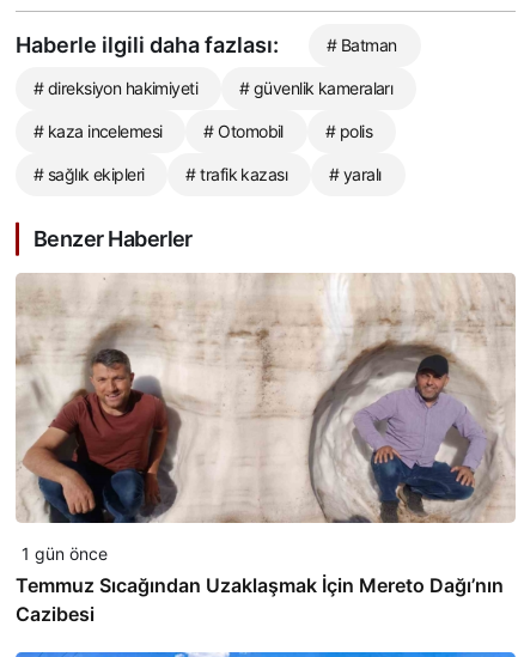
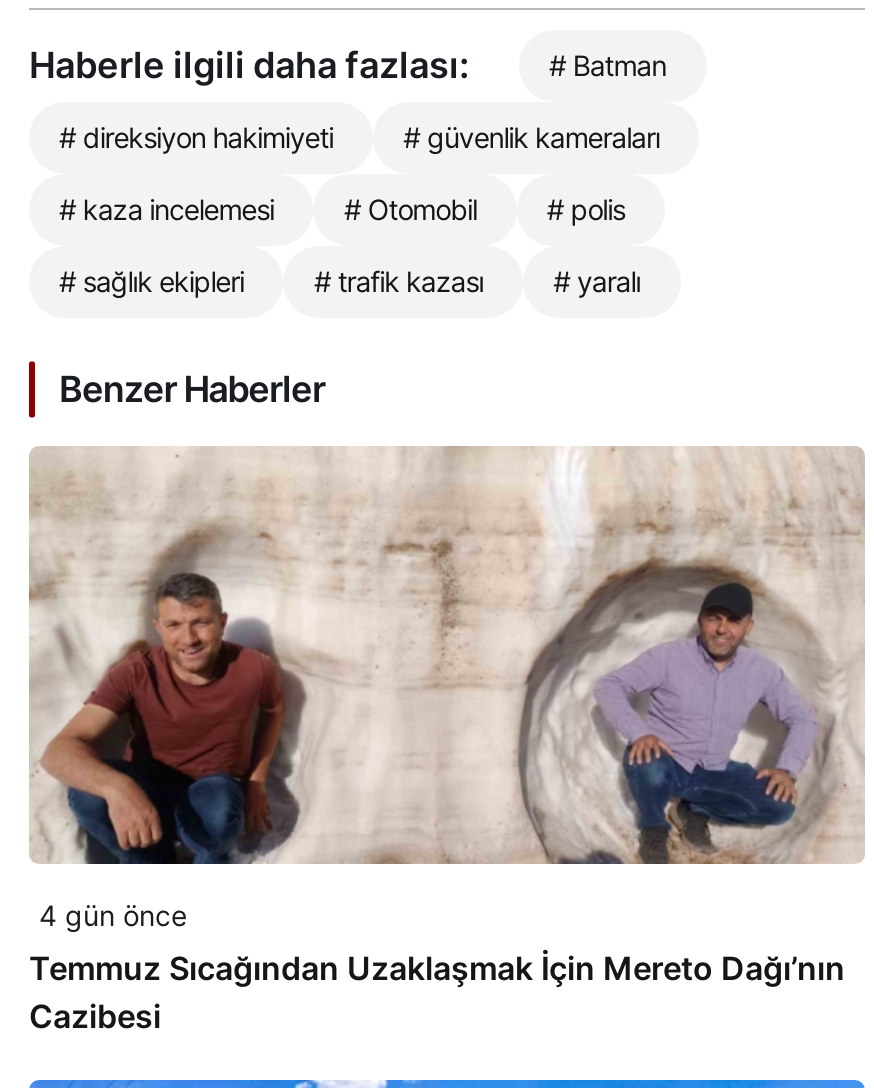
[22,543,108,564] 1 gün önce -> [39,898,187,932] 4 gün önce

